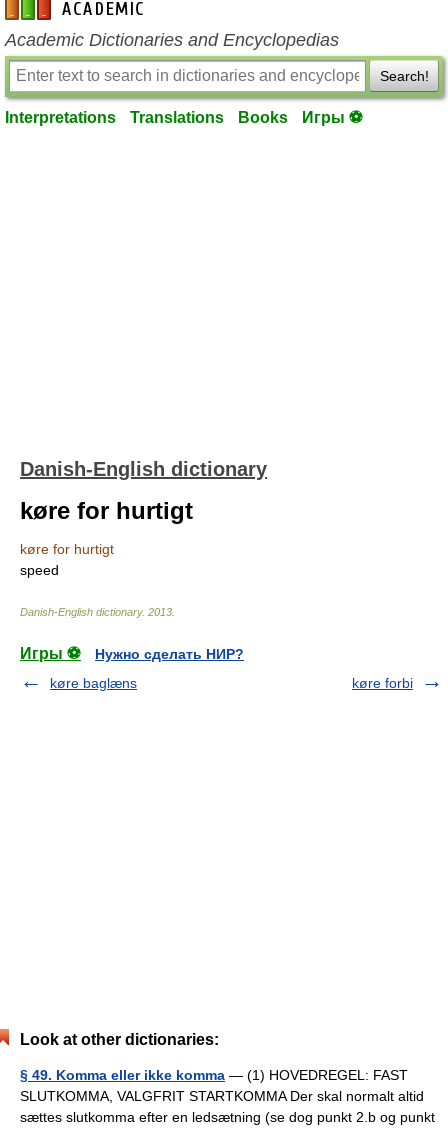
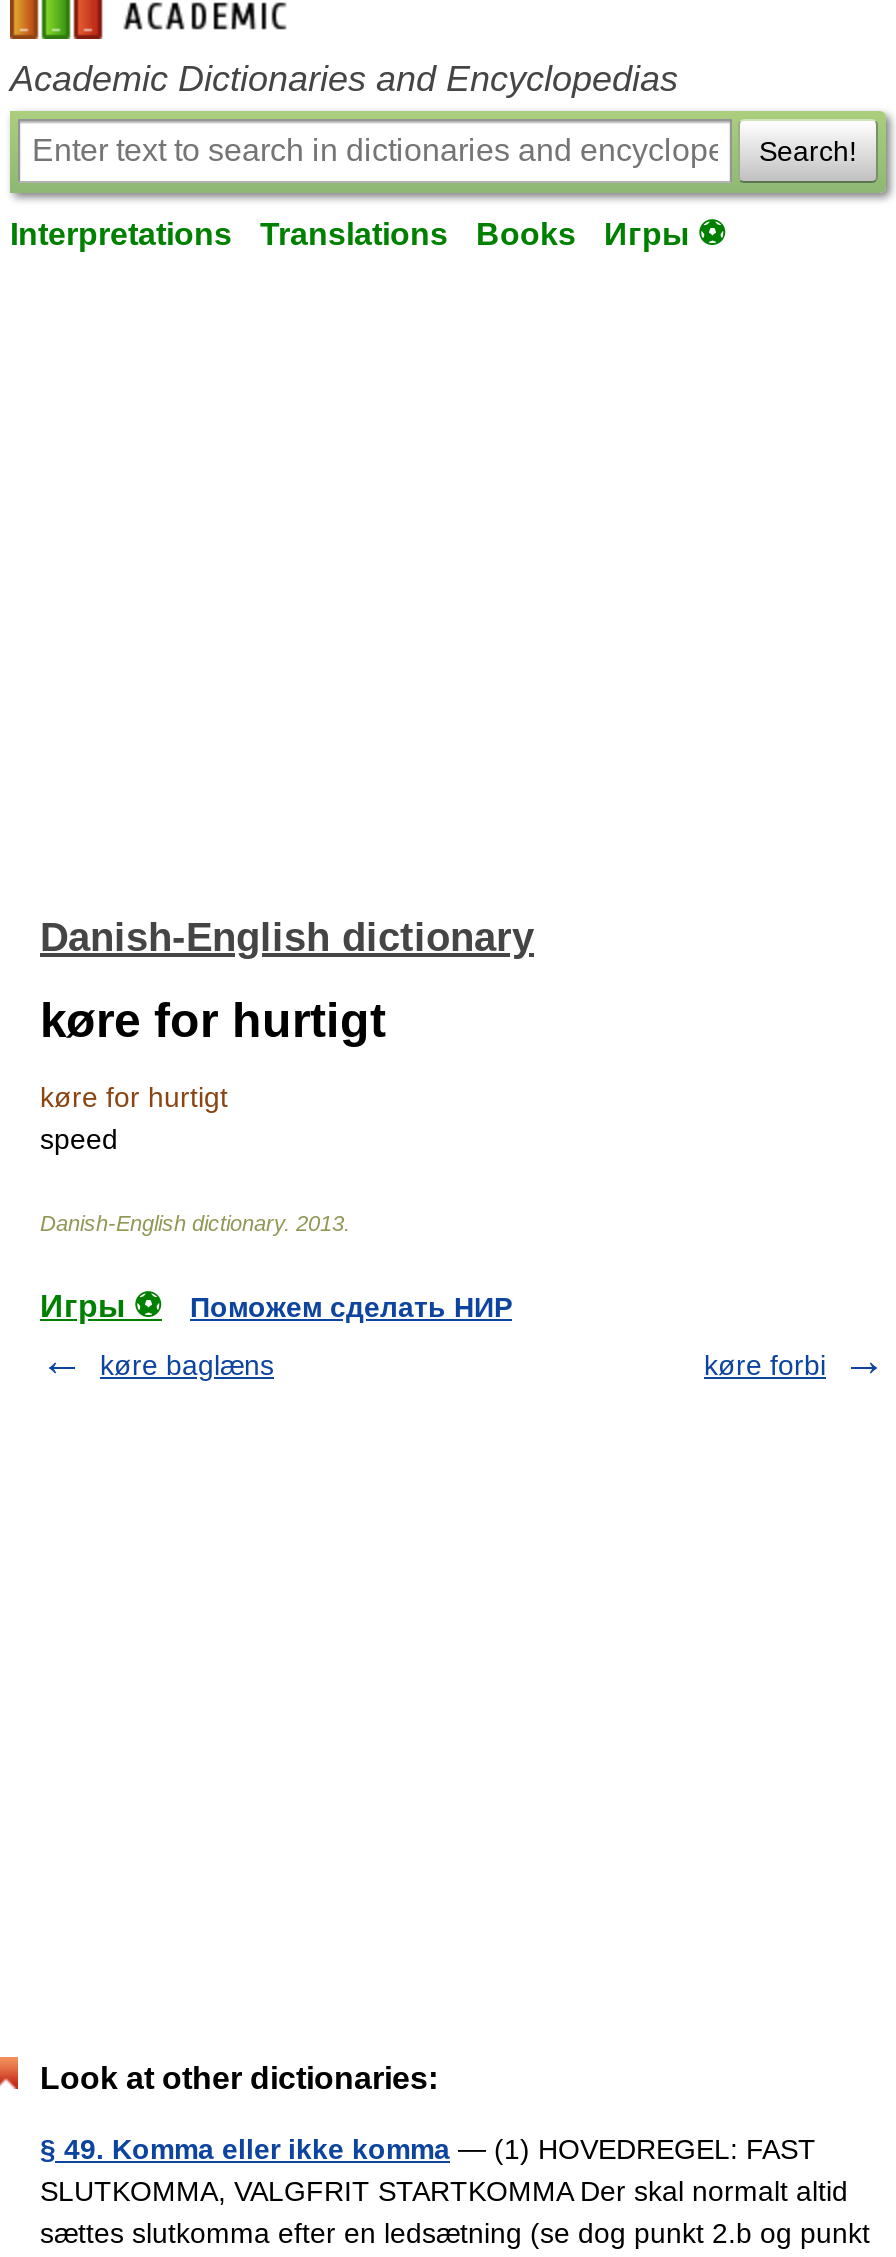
[95,646,244,662] Нужно сделать НИР? -> [190,1291,512,1323] Поможем сделать НИР

